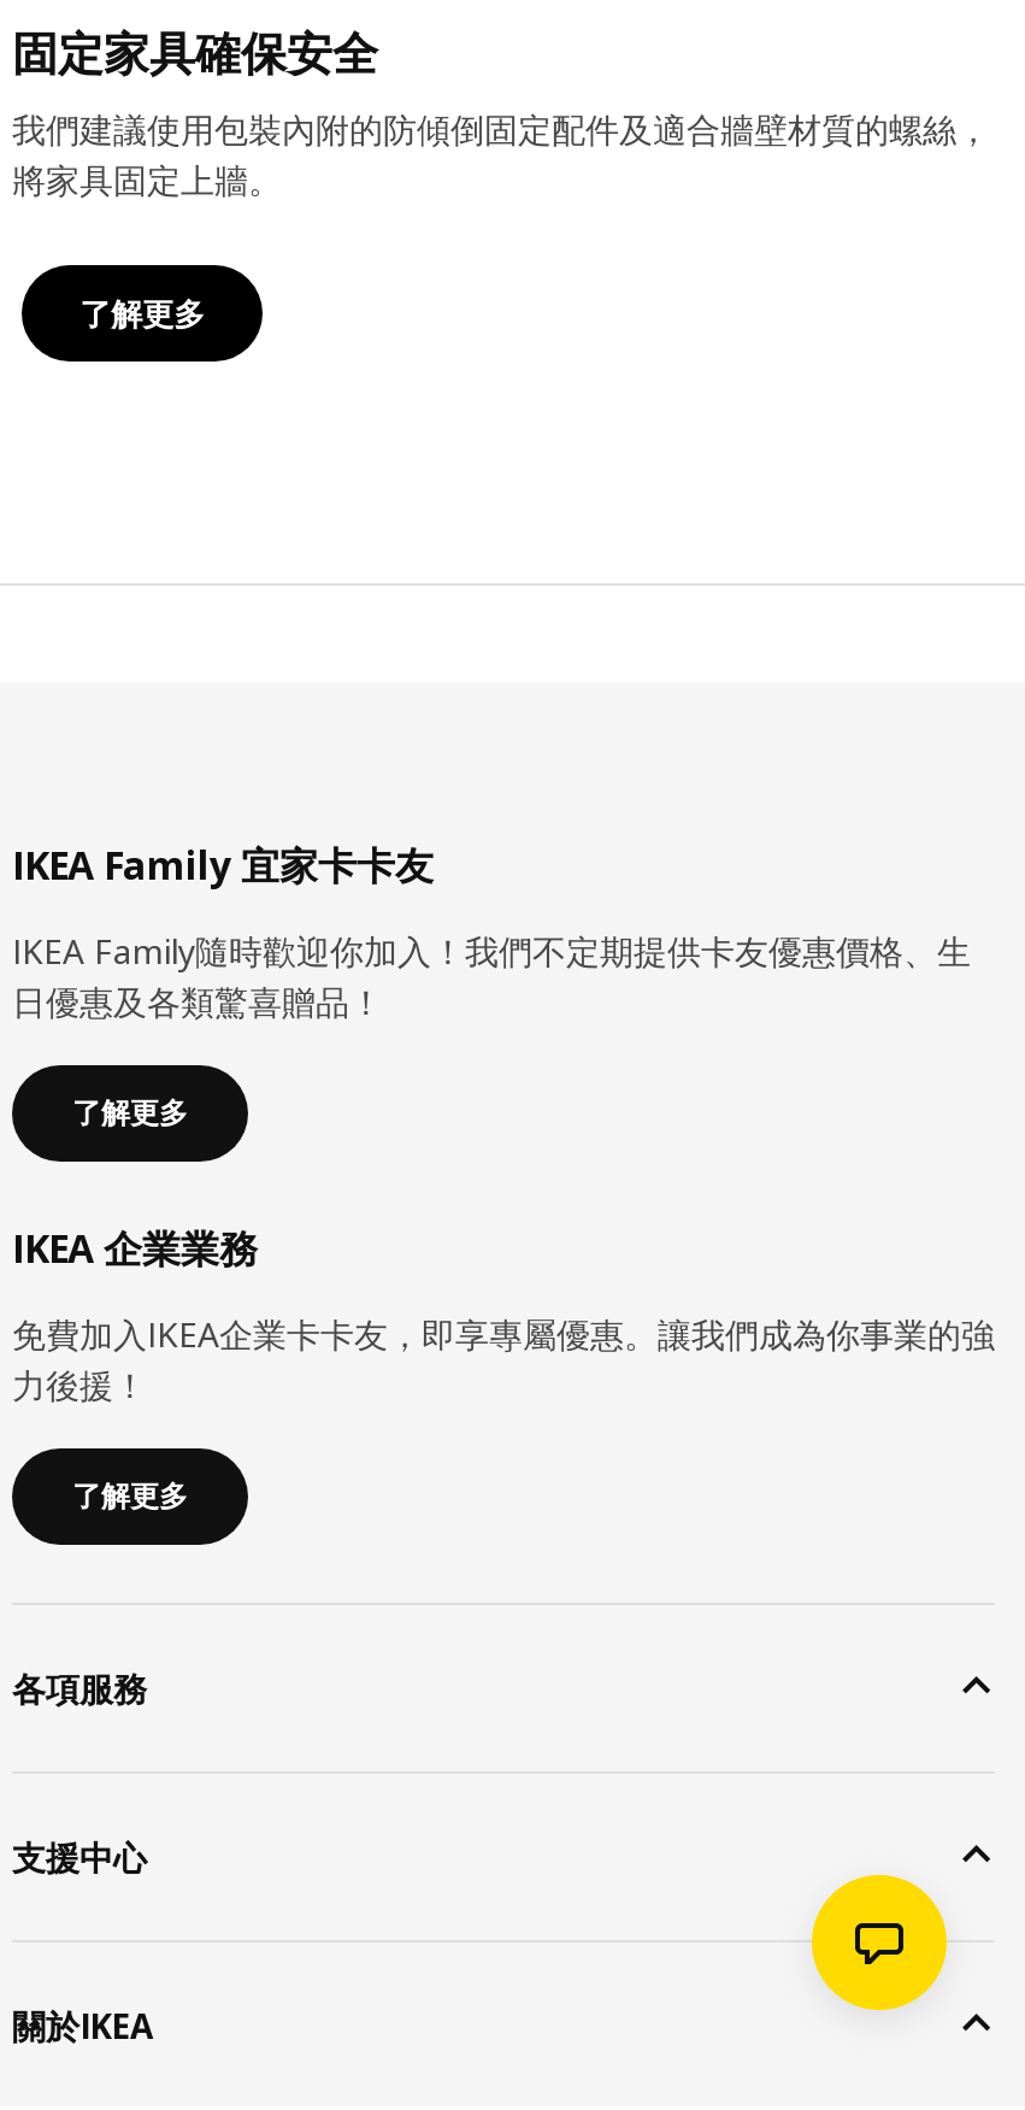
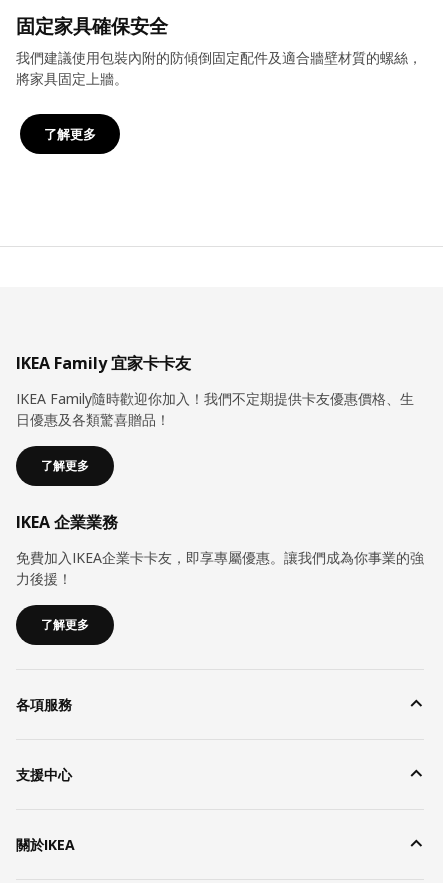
[809,1873,949,2012] [image] -> none

